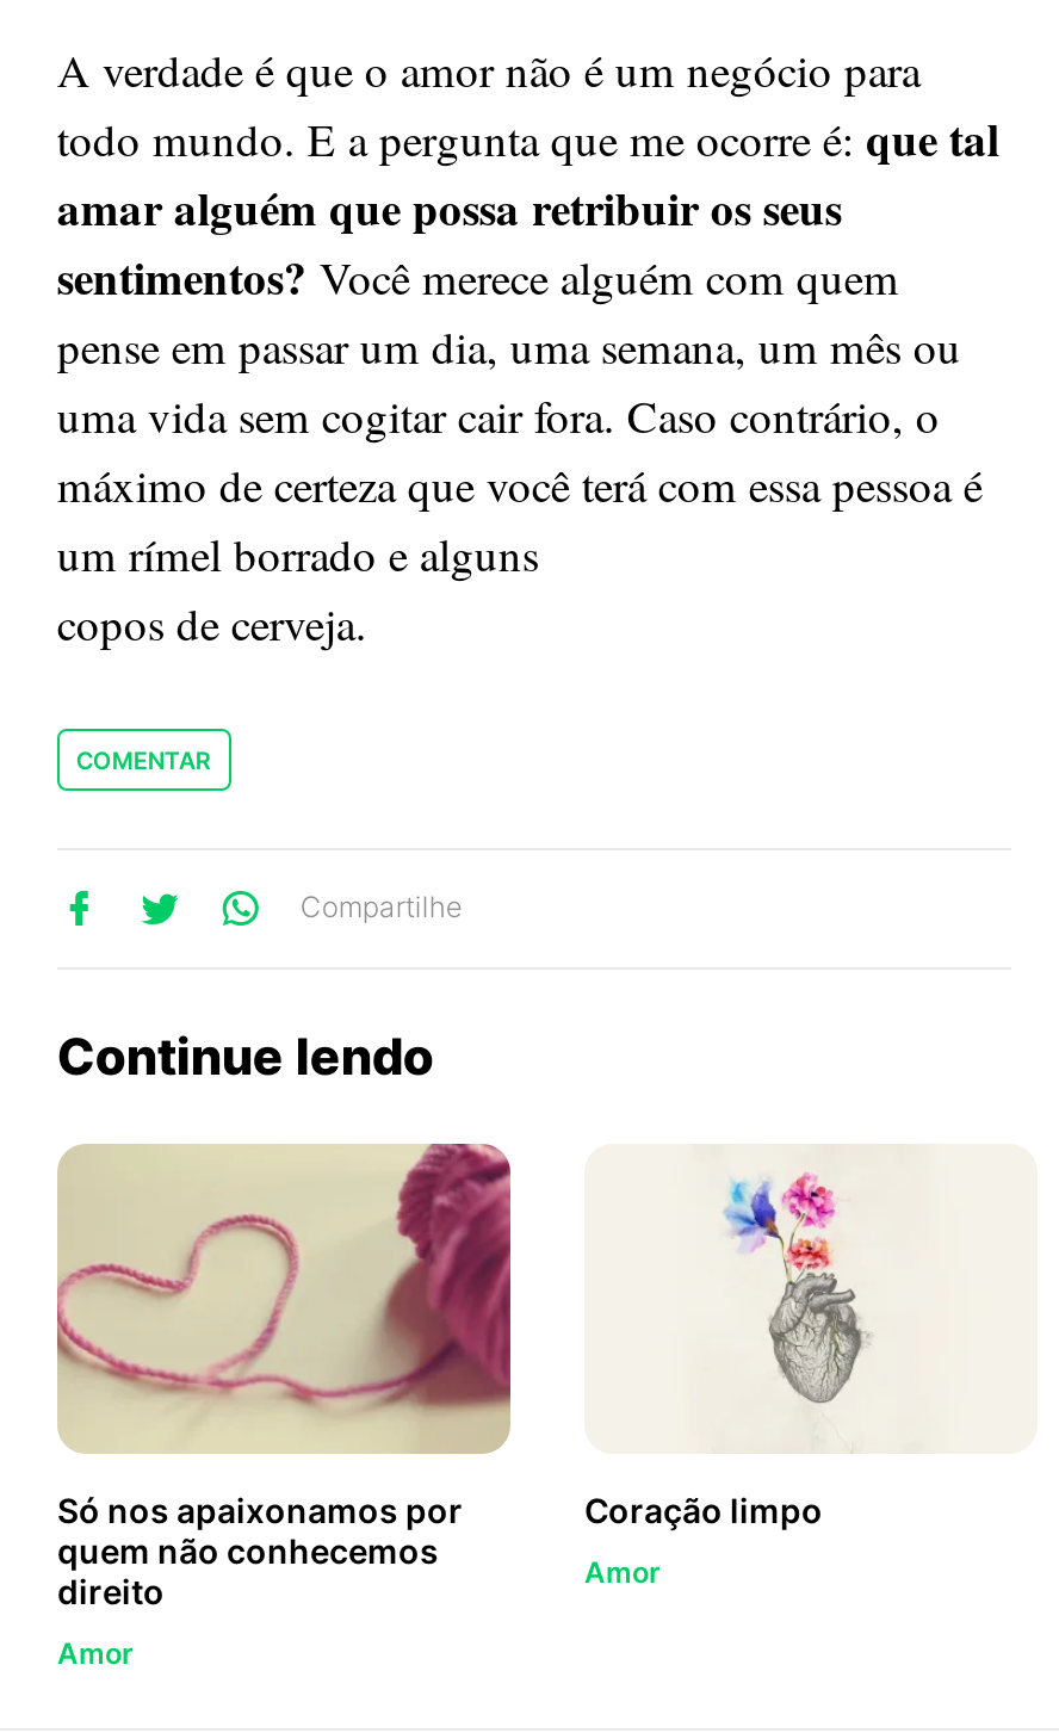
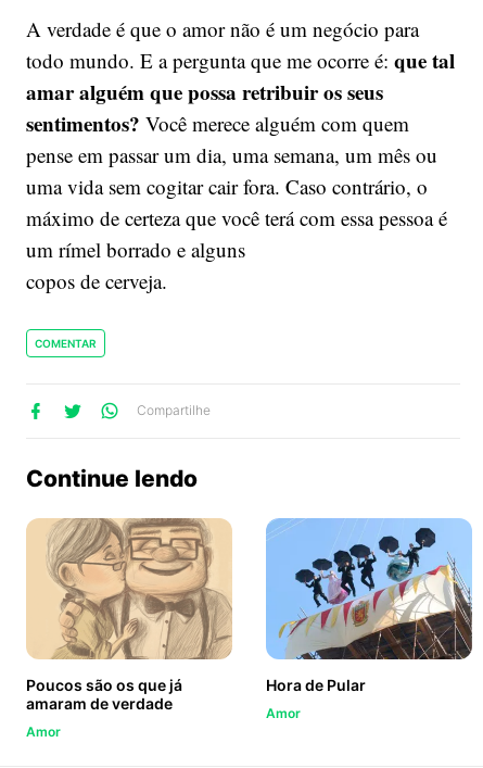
[57,1141,513,1611] [image] | Só nos apaixonamos por | quem não conhecemos | direito -> [26,518,232,712] [image] | Poucos são os que já | amaram de verdade
[584,1144,1038,1530] [image] | Coração limpo -> [265,517,473,694] [image] | Hora de Pular

